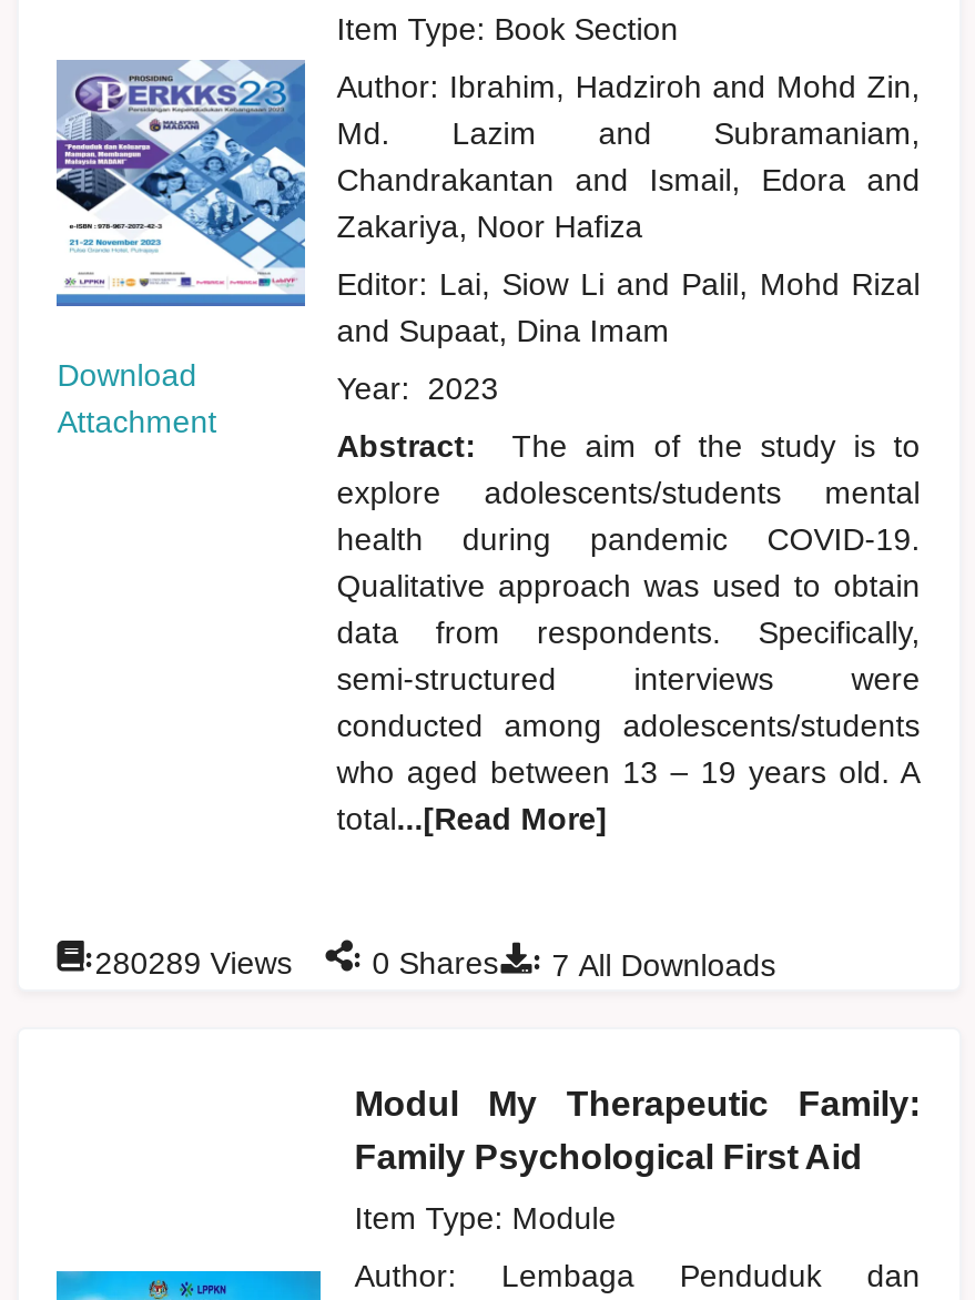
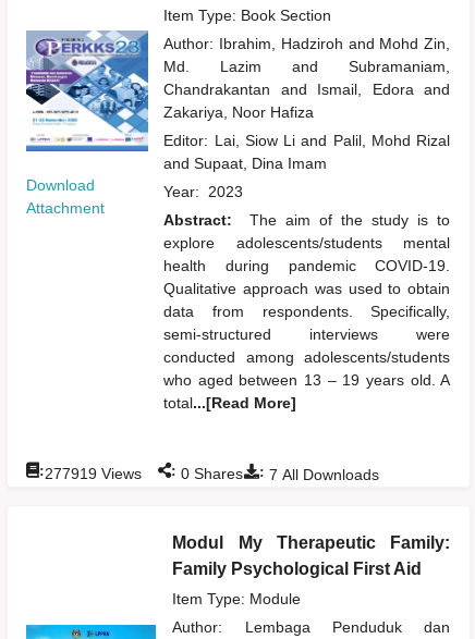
[84,940,776,982] :280289 Views : 0 Shares : 7 All Downloads -> [39,462,379,483] :277919 Views : 0 Shares : 7 All Downloads

